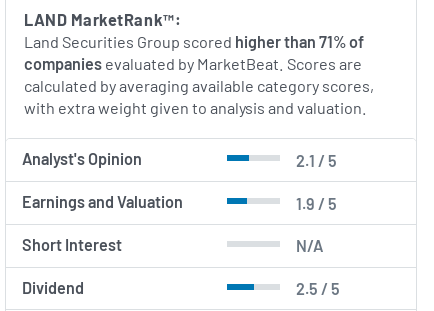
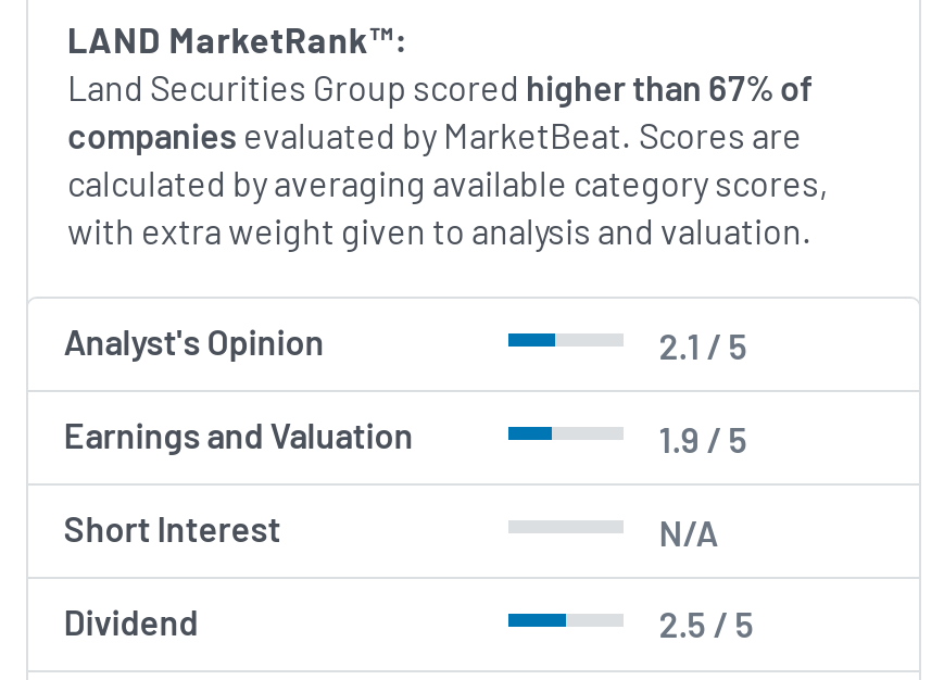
[24,32,364,51] Land Securities Group scored higher than 71% of -> [67,66,813,107] Land Securities Group scored higher than 67% of

